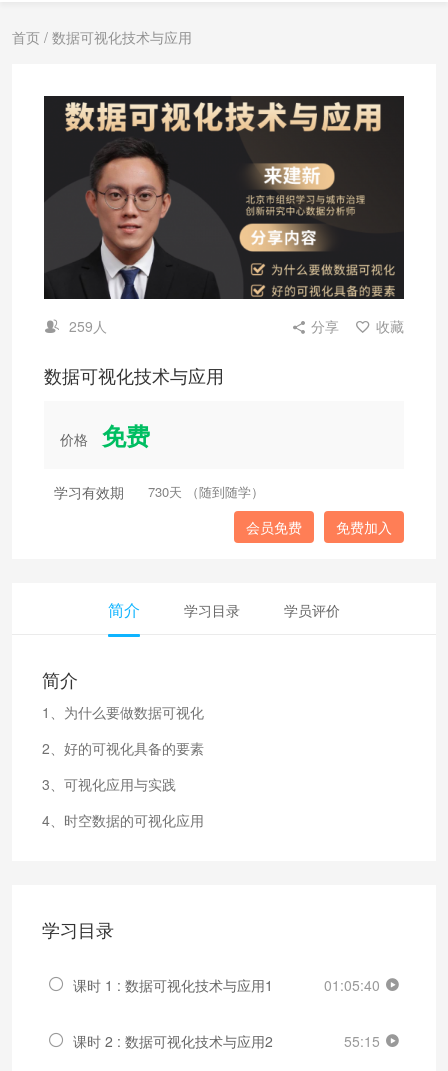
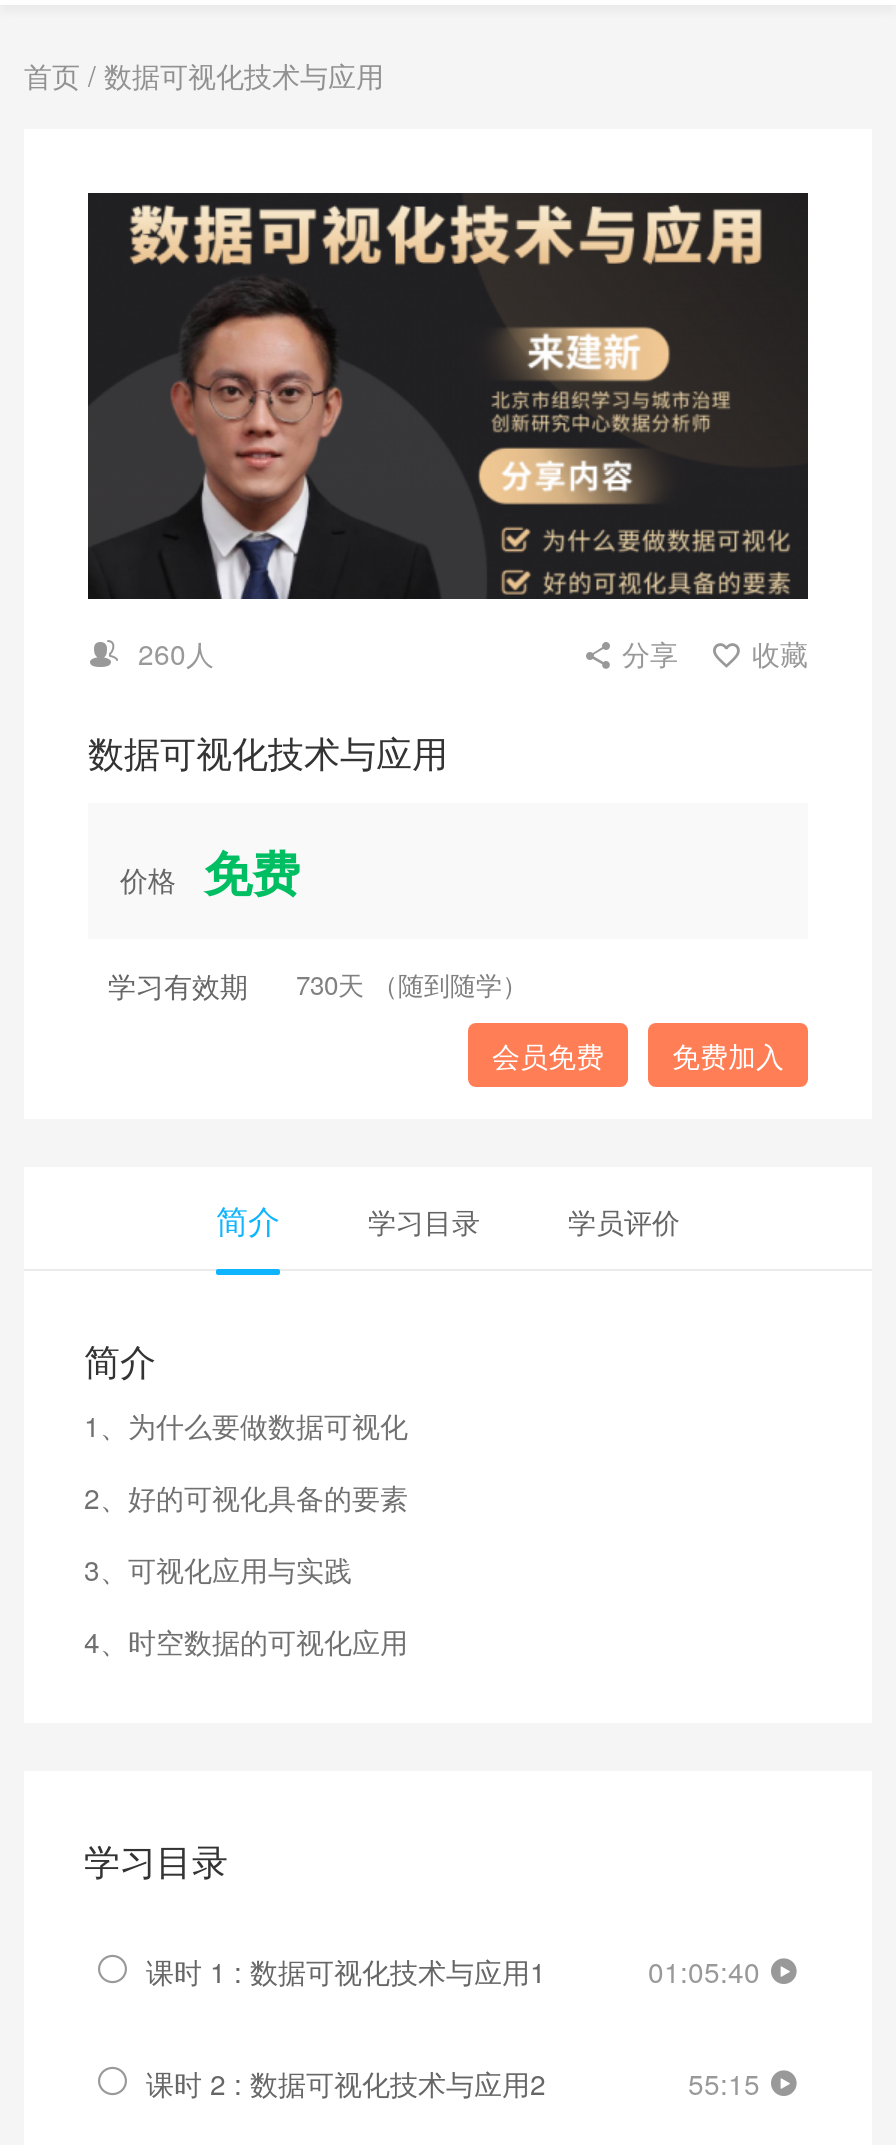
[69,315,107,335] 259人 -> [138,632,214,672] 260人

